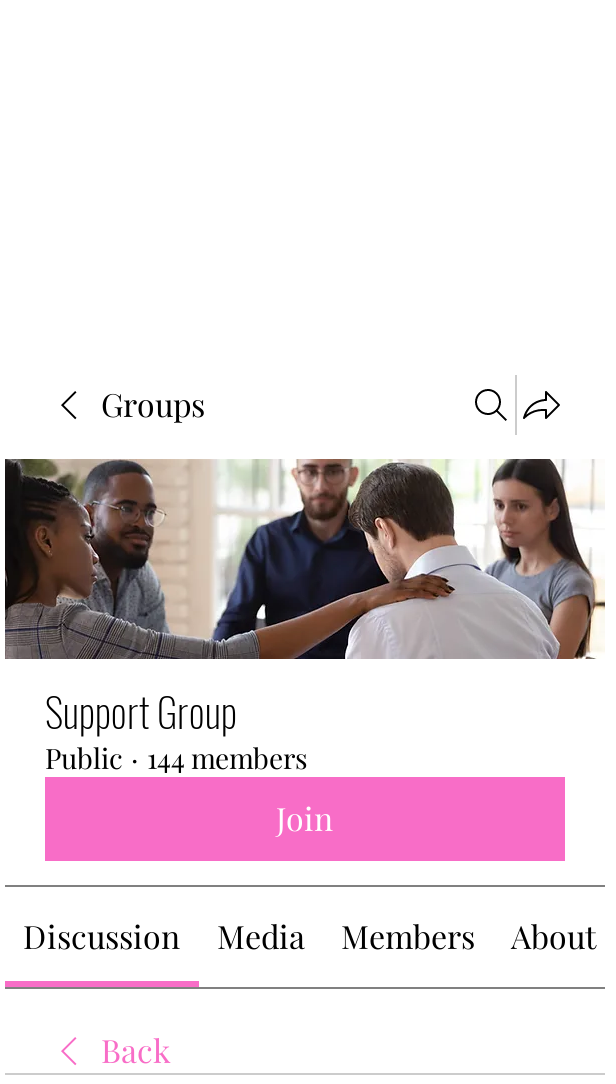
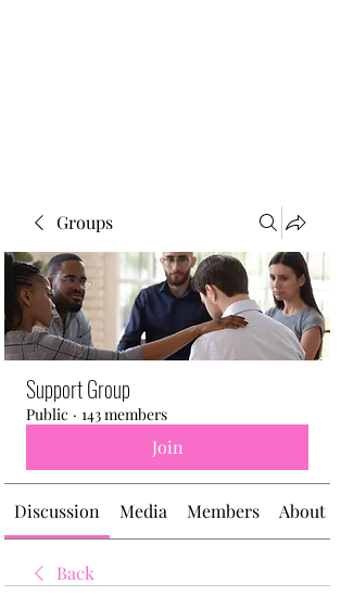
[45,739,307,777] Public · 144 members -> [26,404,167,424] Public · 143 members

